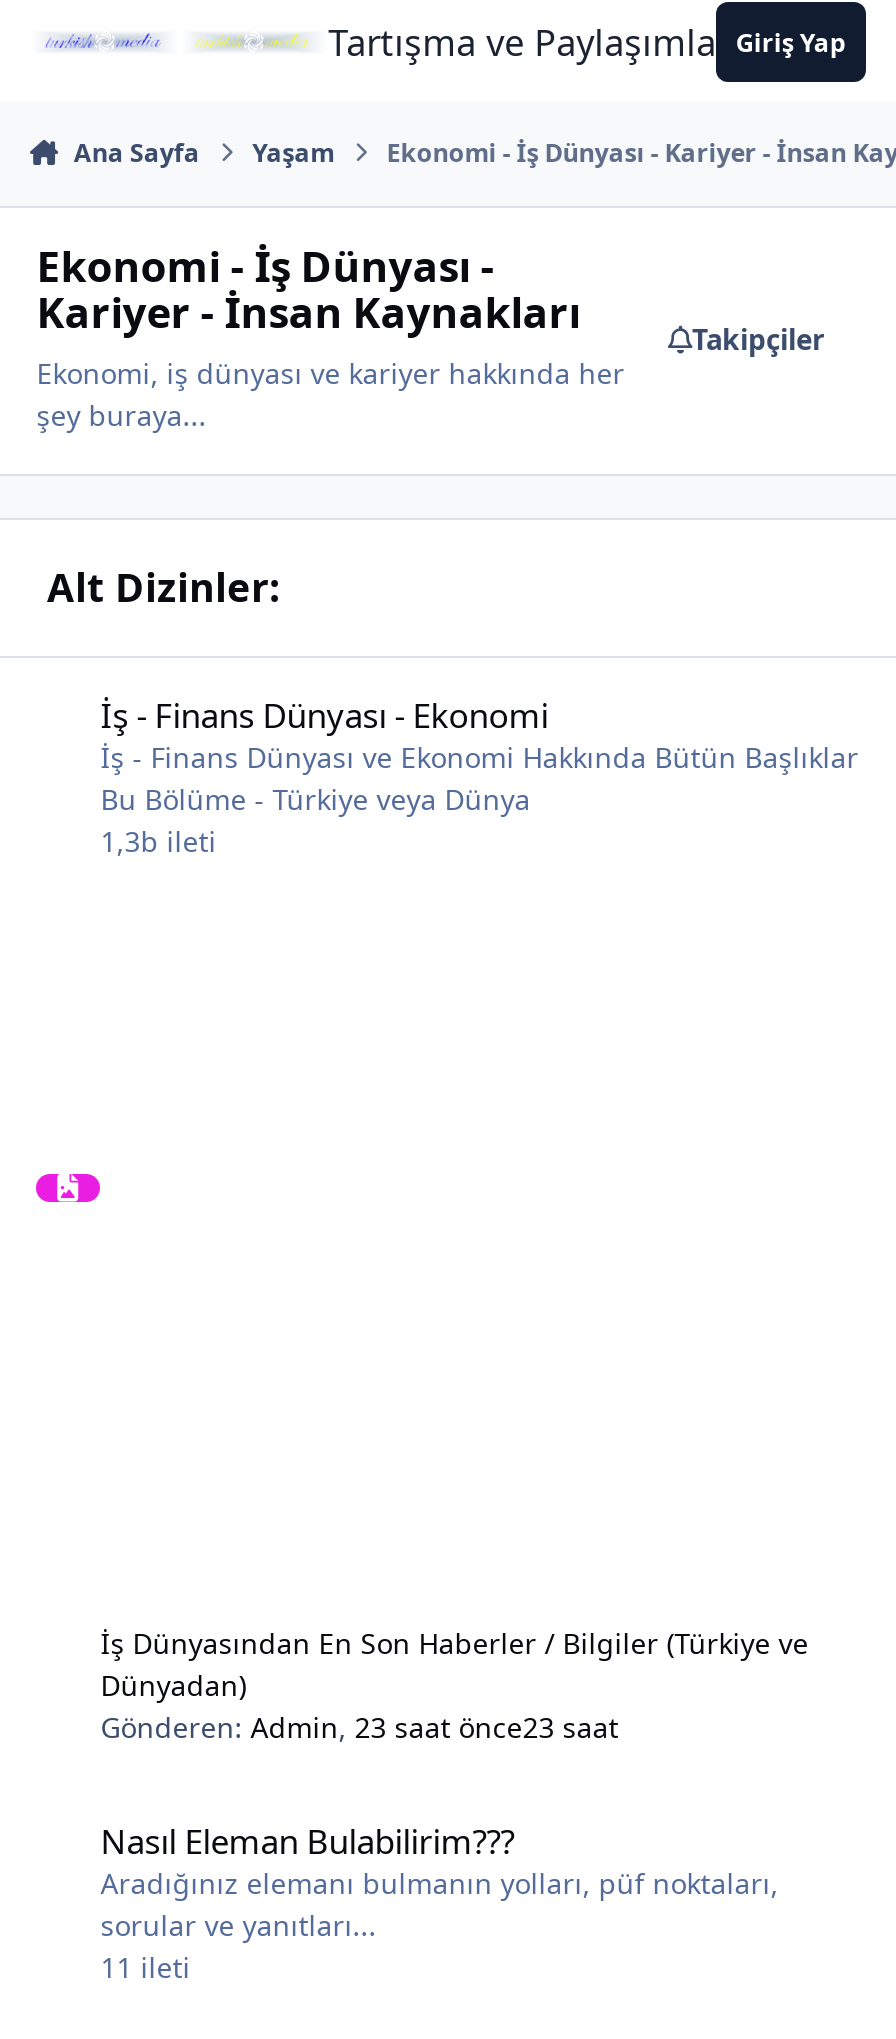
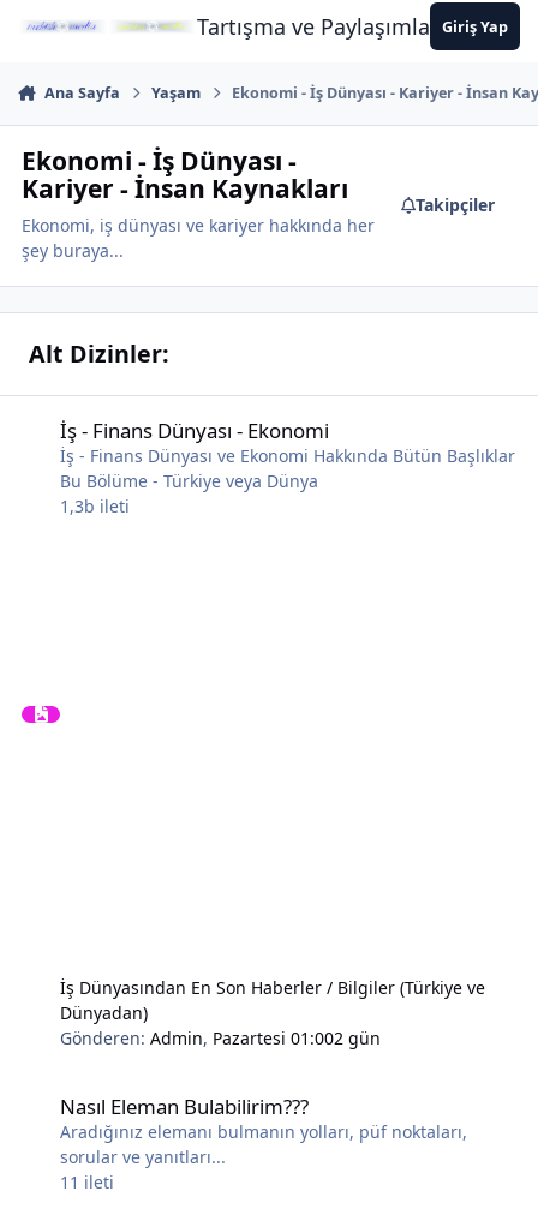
[100,1707,618,1745] Gönderen: Admin, 23 saat önce23 saat -> [60,1026,381,1049] Gönderen: Admin, Pazartesi 01:002 gün

